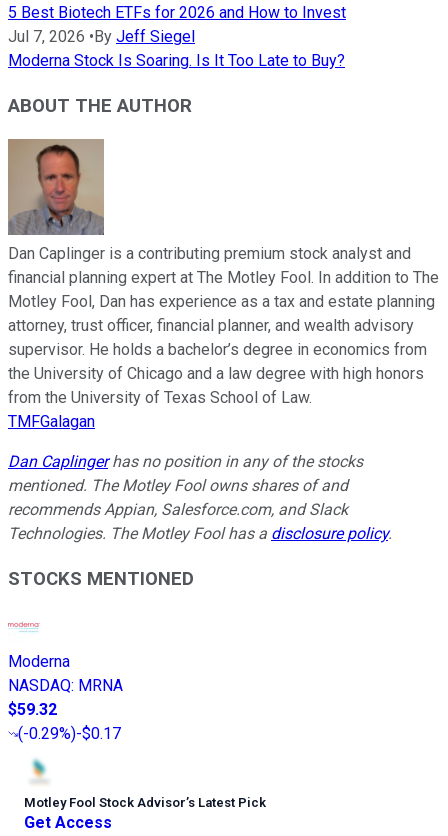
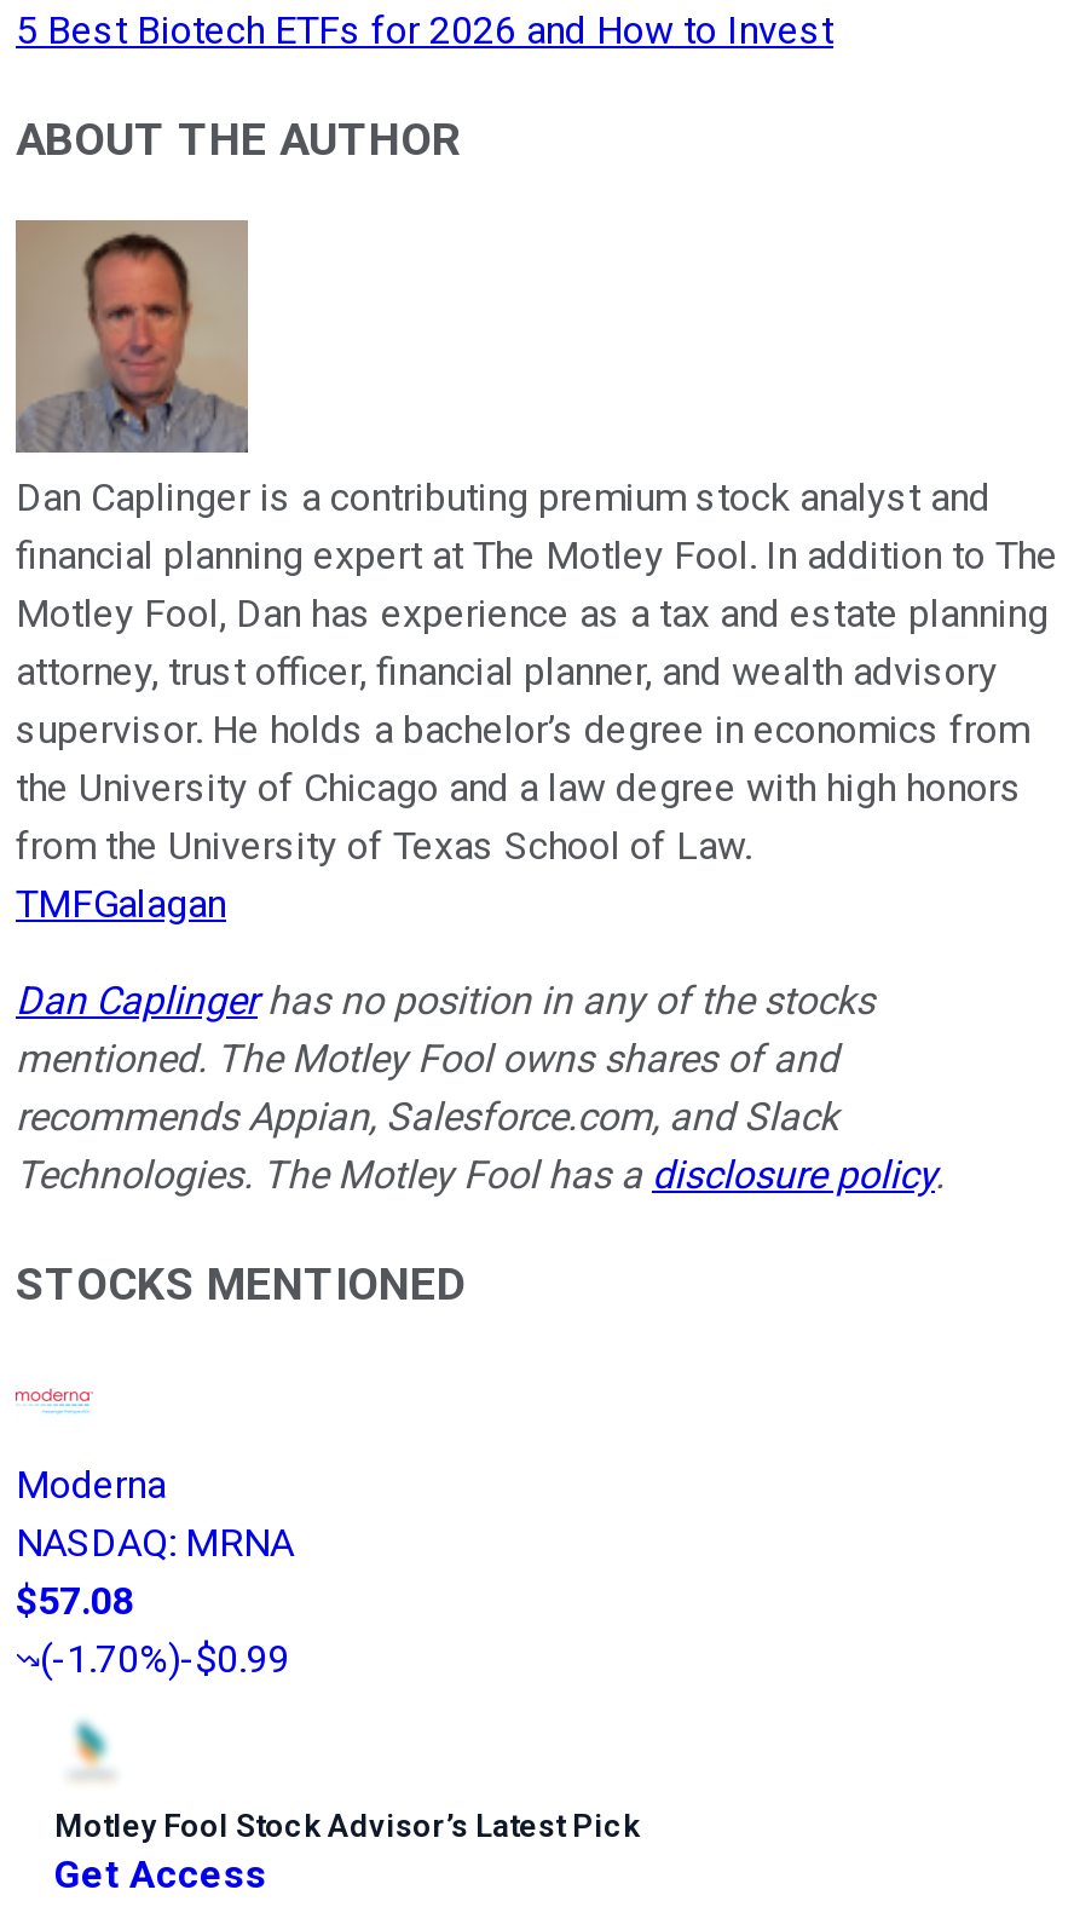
[8,27,345,70] Jul 7, 2026 • By Jeff Siegel | Moderna Stock Is Soaring. Is It Too Late to Buy? -> none
[8,700,57,719] $59.32 -> [16,1578,134,1624] $57.08
[18,724,121,743] (-0.29%)-$0.17 -> [40,1636,289,1682] (-1.70%)-$0.99

